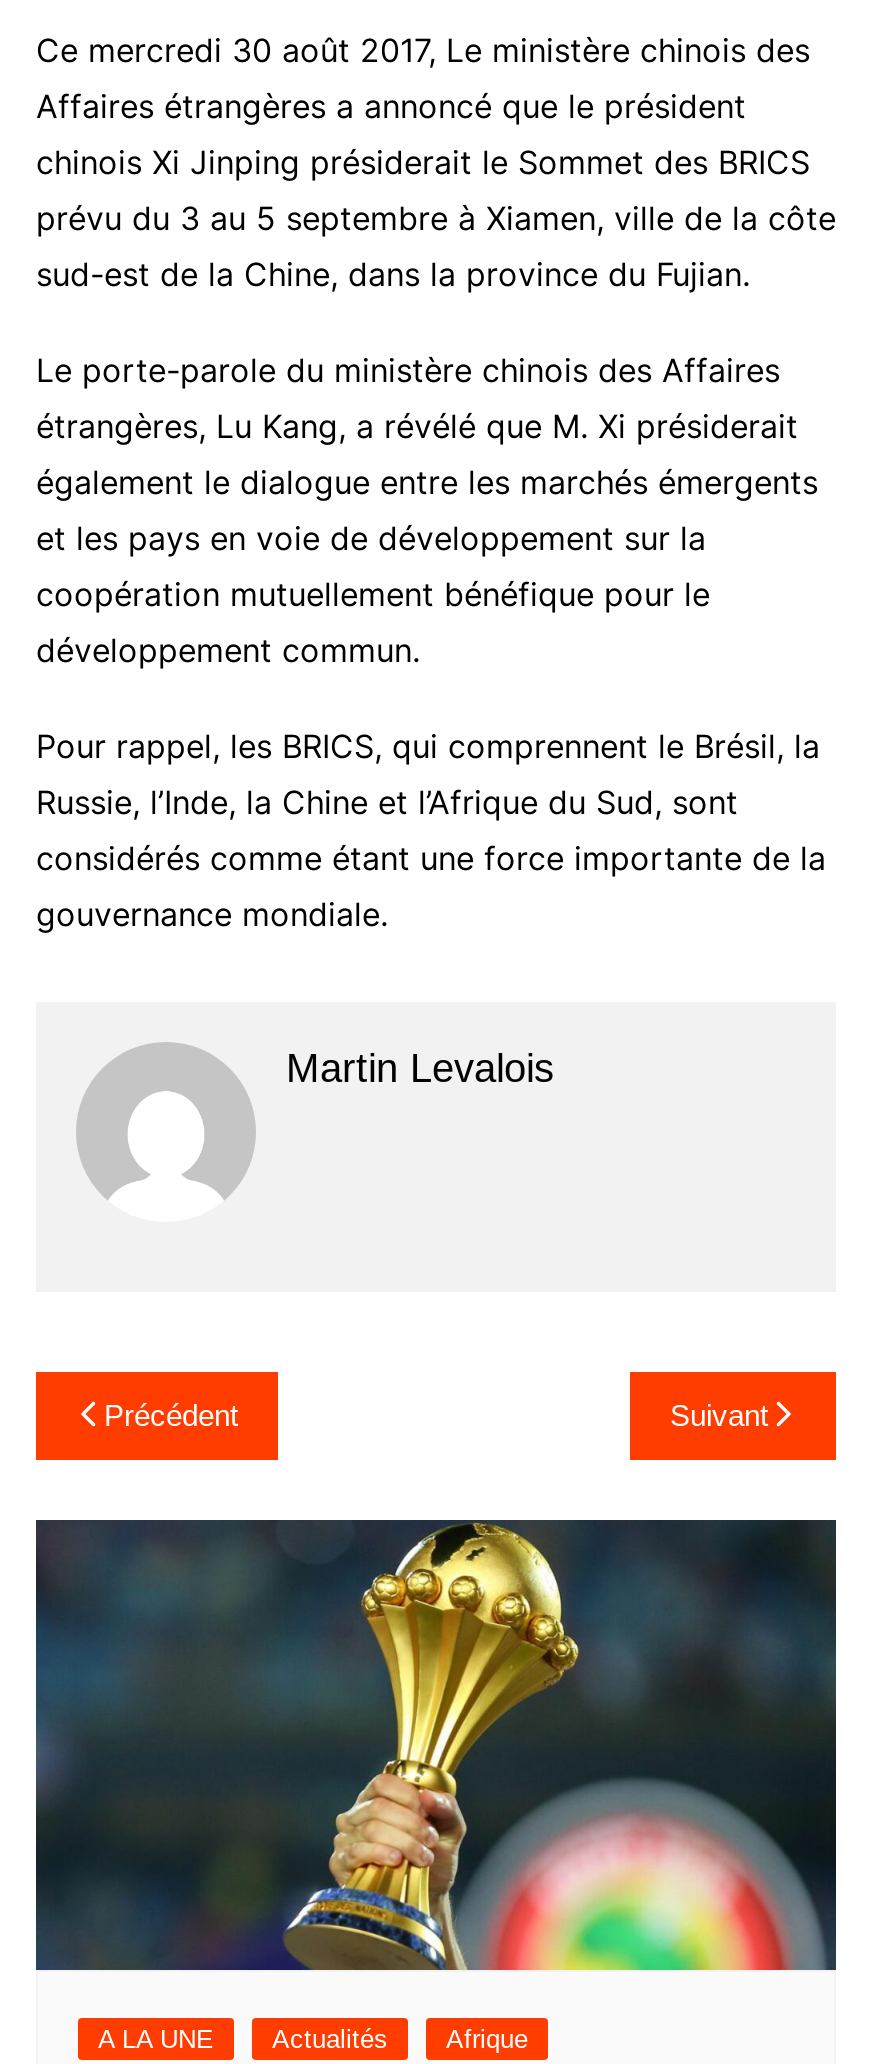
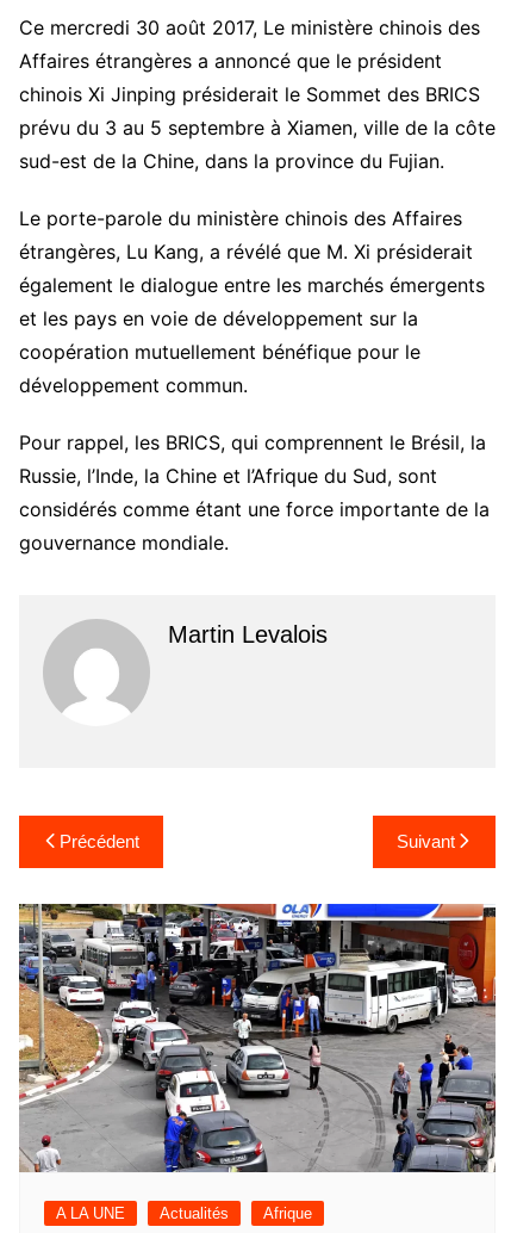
[34,1518,838,1972] [image] -> [18,903,497,1173] [image]

